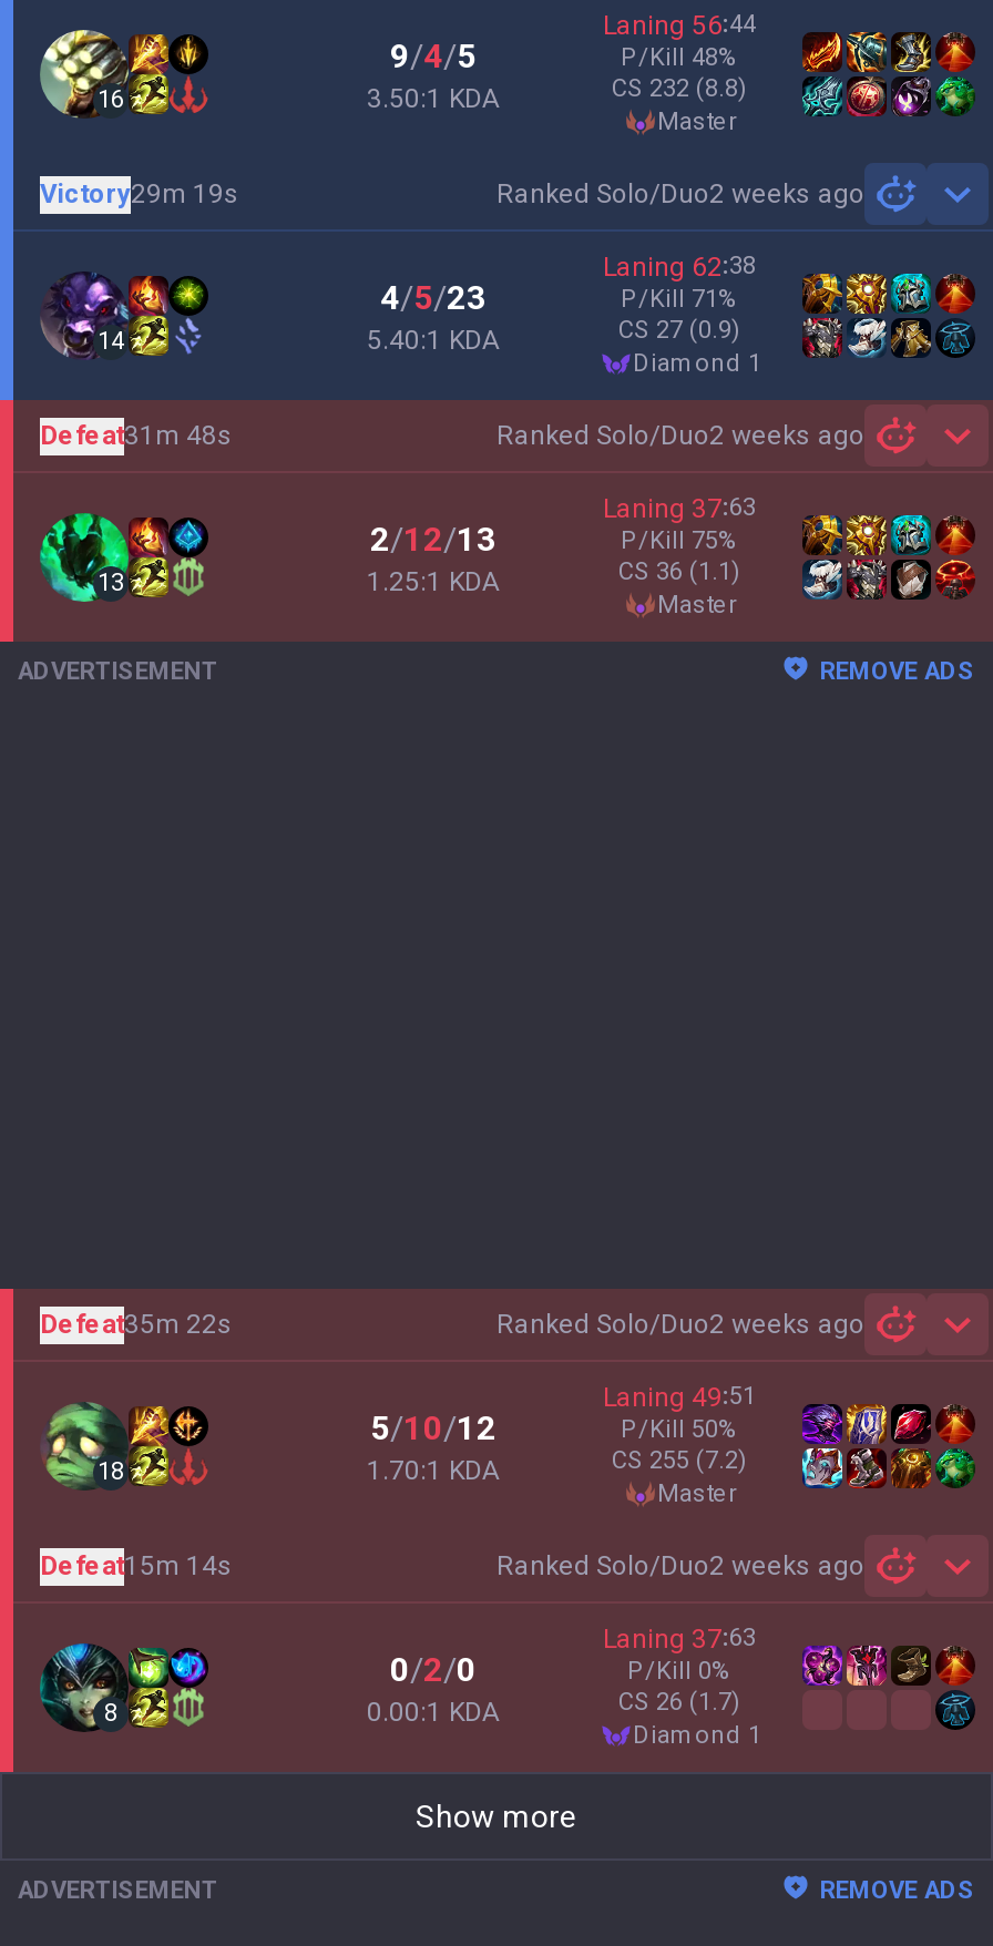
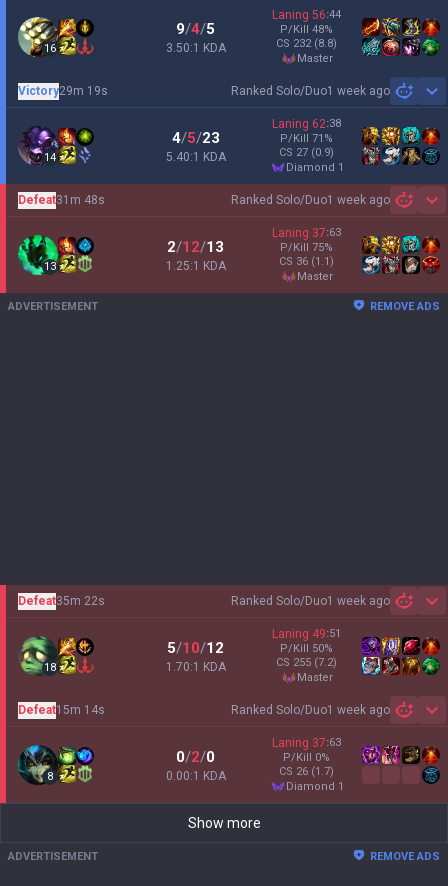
[496,177,864,209] Ranked Solo/Duo2 weeks ago -> [231,83,390,98] Ranked Solo/Duo1 week ago
[496,419,864,451] Ranked Solo/Duo2 weeks ago -> [231,192,390,207] Ranked Solo/Duo1 week ago
[496,1308,864,1340] Ranked Solo/Duo2 weeks ago -> [231,593,390,608] Ranked Solo/Duo1 week ago
[496,1549,864,1581] Ranked Solo/Duo2 weeks ago -> [231,702,390,717] Ranked Solo/Duo1 week ago

